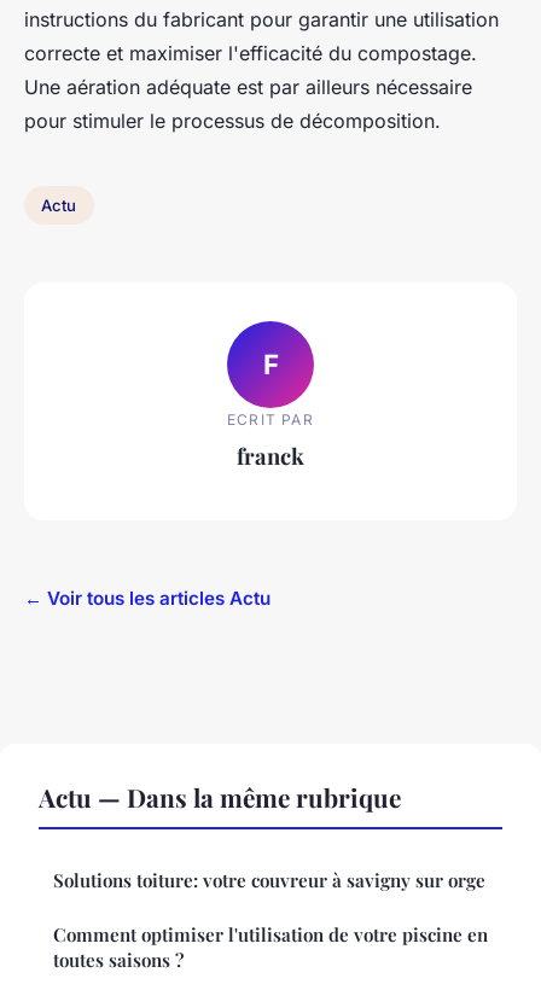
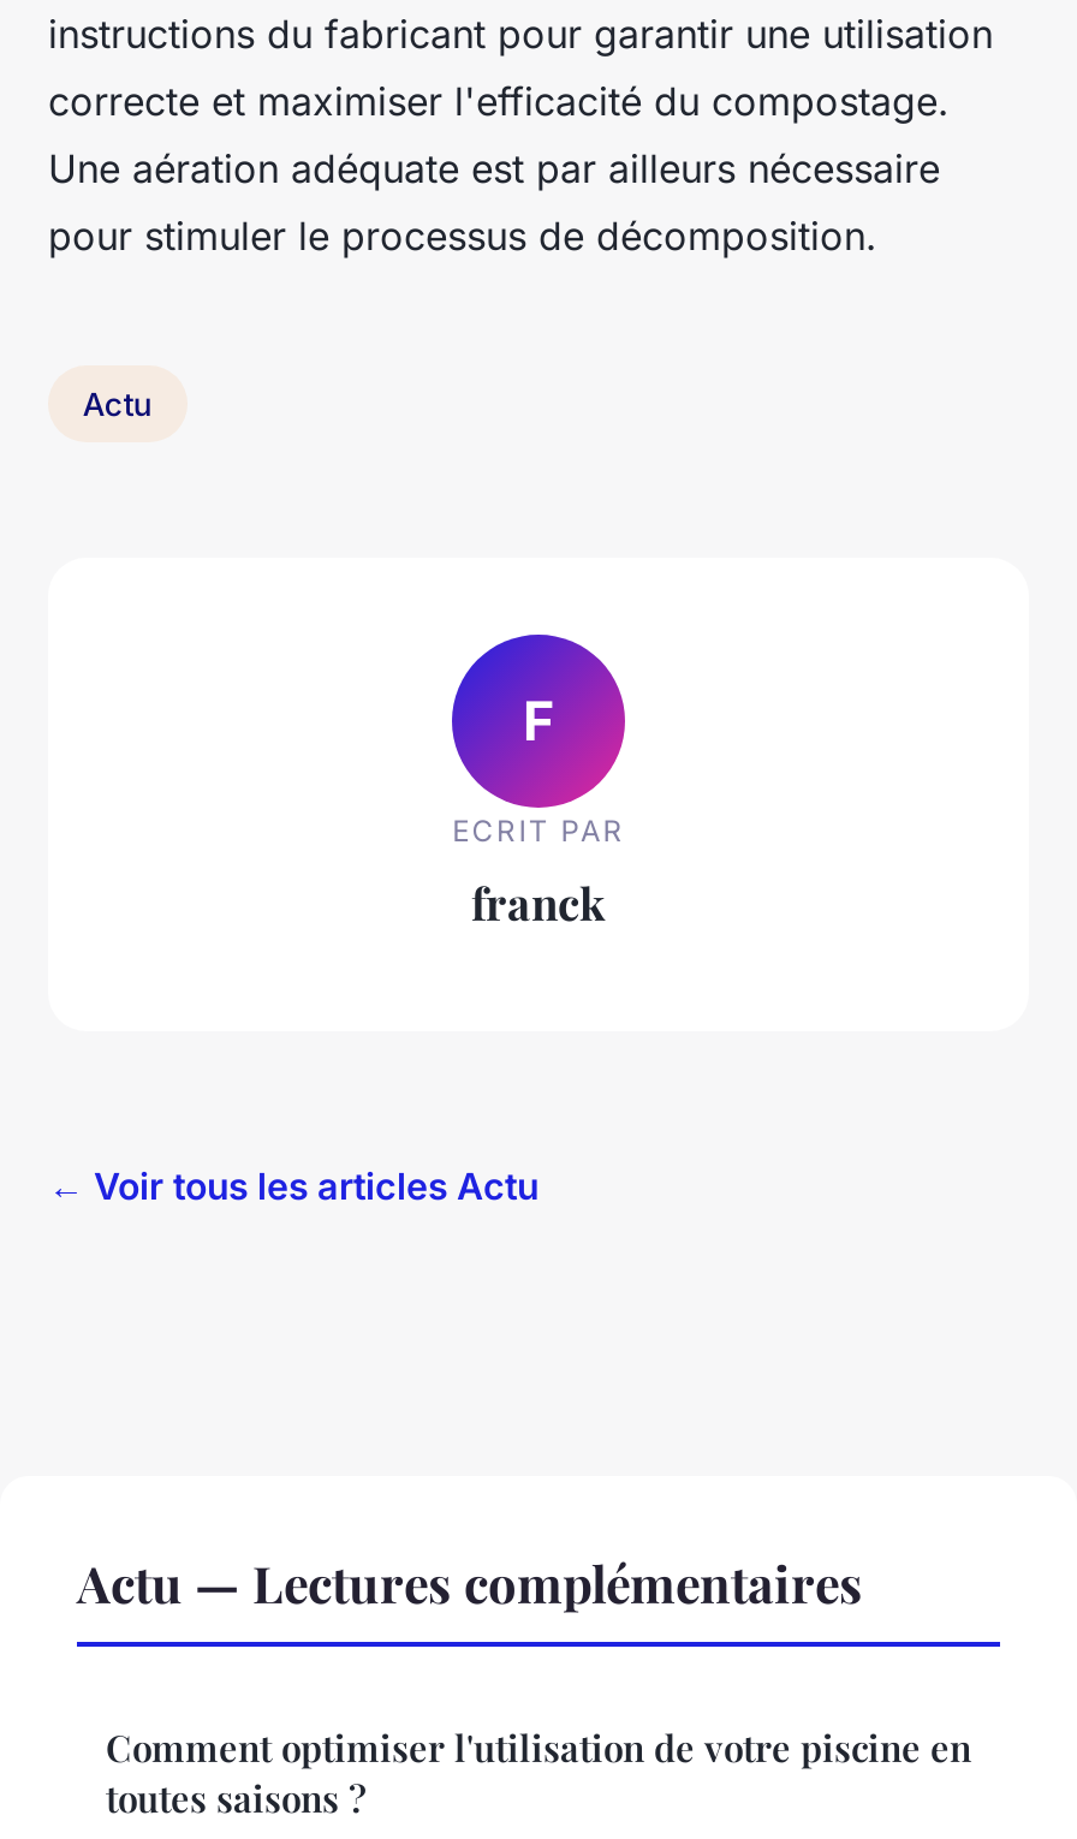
[39,780,485,892] Actu — Dans la même rubrique | Solutions toiture: votre couvreur à savigny sur orge -> [77,1549,863,1616] Actu — Lectures complémentaires

